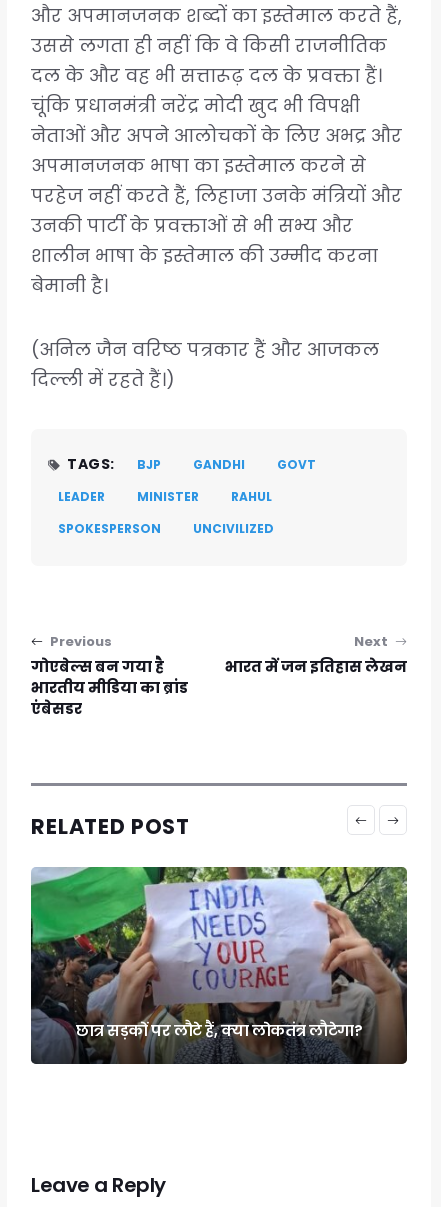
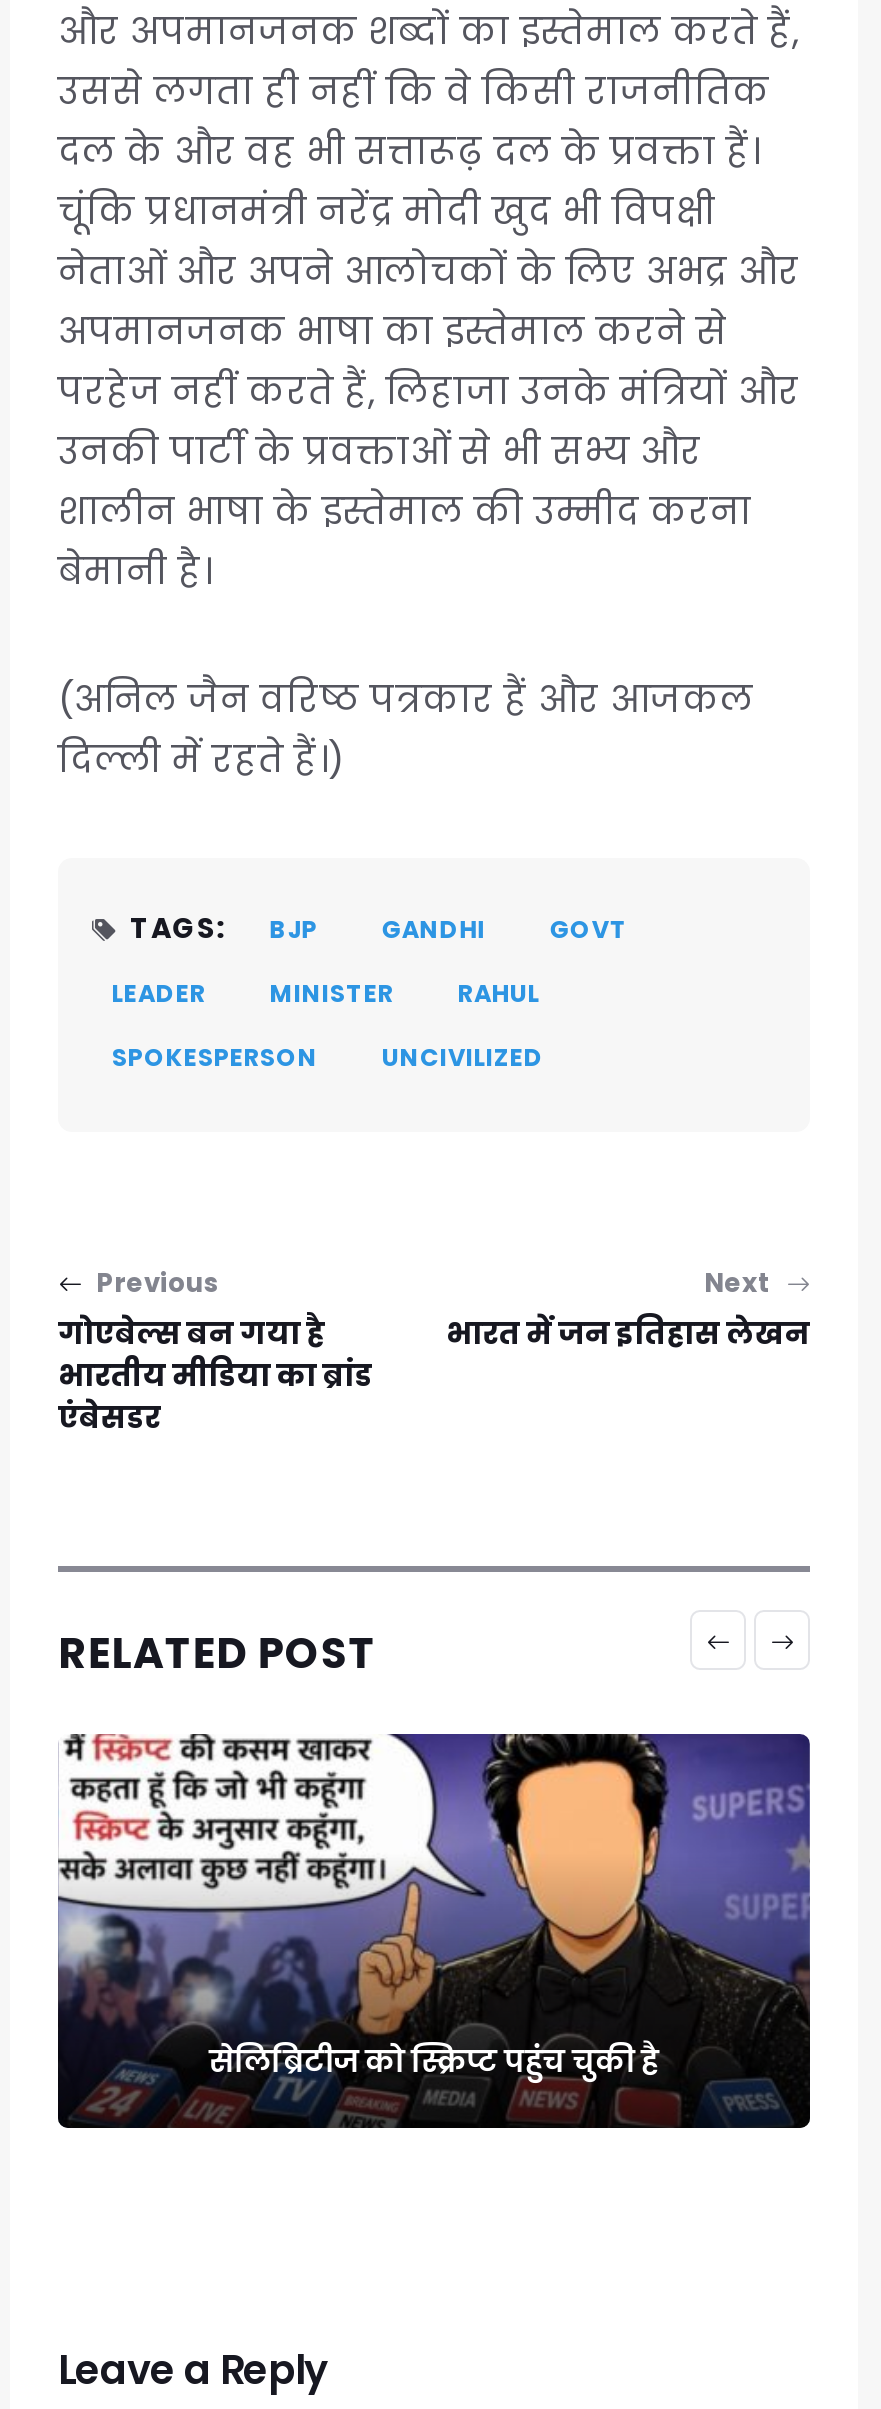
[30,866,408,1064] [image] | छात्र सड़कों पर लौटे हैं, क्या लोकतंत्र लौटेगा? -> [56,1732,812,2128] [image] | सेलिब्रिटीज को स्क्रिप्ट पहुंच चुकी है

